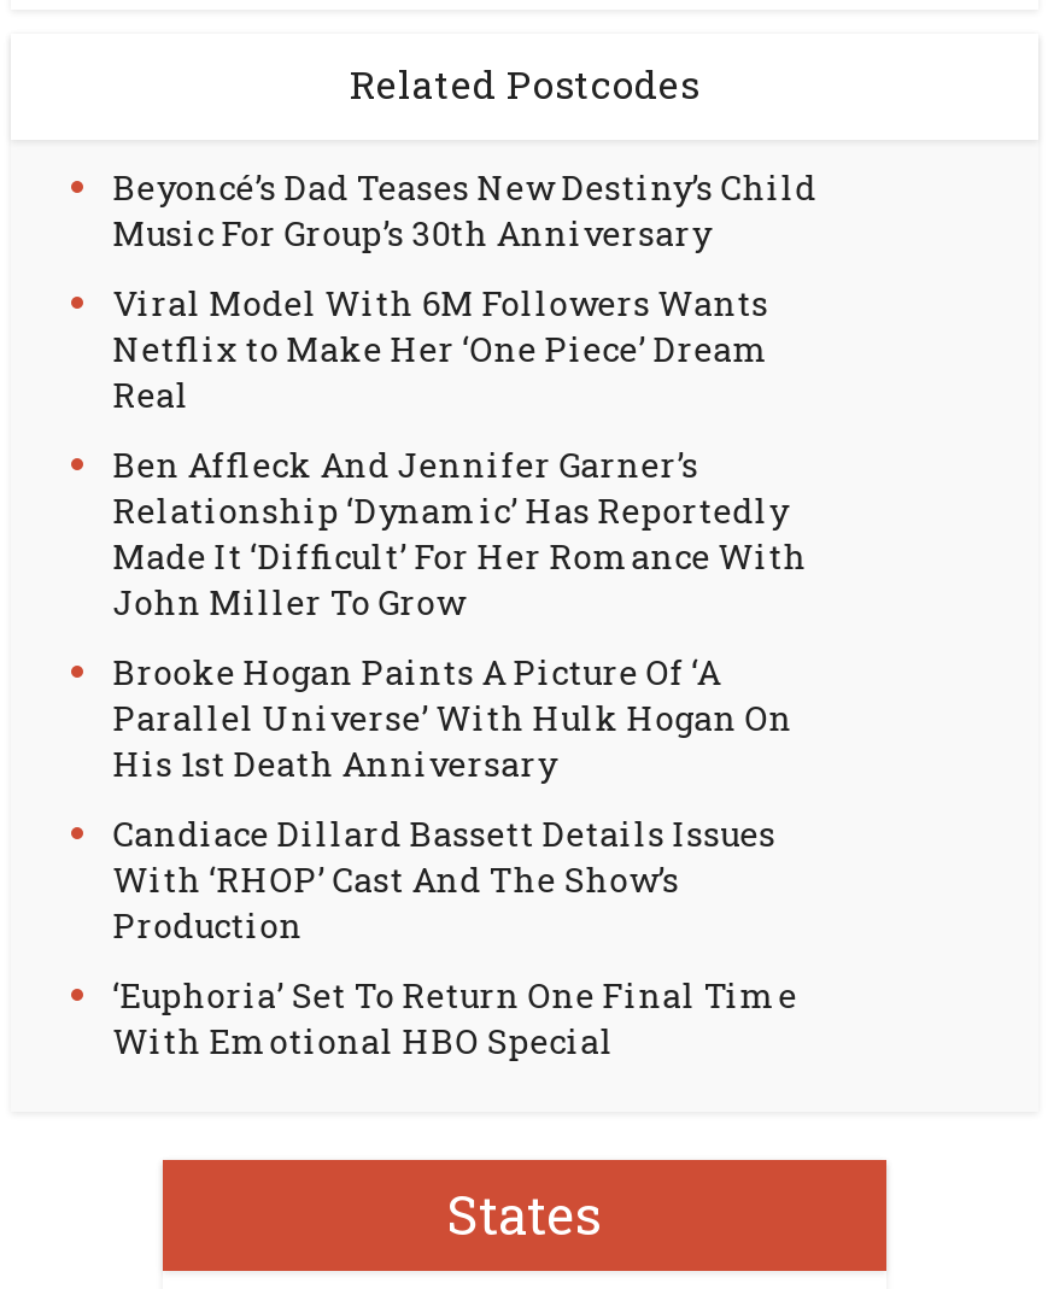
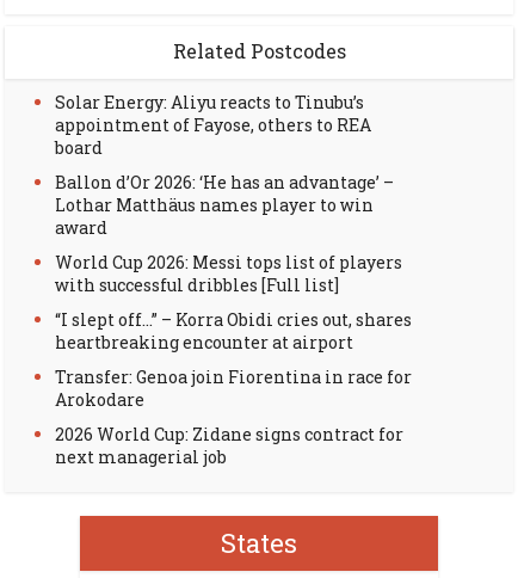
[113,164,817,256] Beyoncé’s Dad Teases New Destiny’s Child | Music For Group’s 30th Anniversary -> [55,91,371,159] Solar Energy: Aliyu reacts to Tinubu’s | appointment of Fayose, others to REA | board
[113,280,771,417] Viral Model With 6M Followers Wants | Netflix to Make Her ‘One Piece’ Dream | Real -> [55,171,394,239] Ballon d’Or 2026: ‘He has an advantage’ – | Lothar Matthäus names player to win | award
[113,441,807,625] Ben Affleck And Jennifer Garner’s | Relationship ‘Dynamic’ Has Reportedly | Made It ‘Difficult’ For Her Romance With | John Miller To Grow -> [55,251,402,296] World Cup 2026: Messi tops list of players | with successful dribbles [Full list]
[113,649,793,786] Brooke Hogan Paints A Picture Of ‘A | Parallel Universe’ With Hulk Hogan On | His 1st Death Anniversary -> [55,308,412,353] “I slept off…” – Korra Obidi cries out, shares | heartbreaking encounter at airport
[113,810,776,948] Candiace Dillard Bassett Details Issues | With ‘RHOP’ Cast And The Show’s | Production -> [55,365,412,411] Transfer: Genoa join Fiorentina in race for | Arokodare
[113,972,798,1064] ‘Euphoria’ Set To Return One Final Time | With Emotional HBO Special -> [55,423,404,468] 2026 World Cup: Zidane signs contract for | next managerial job

